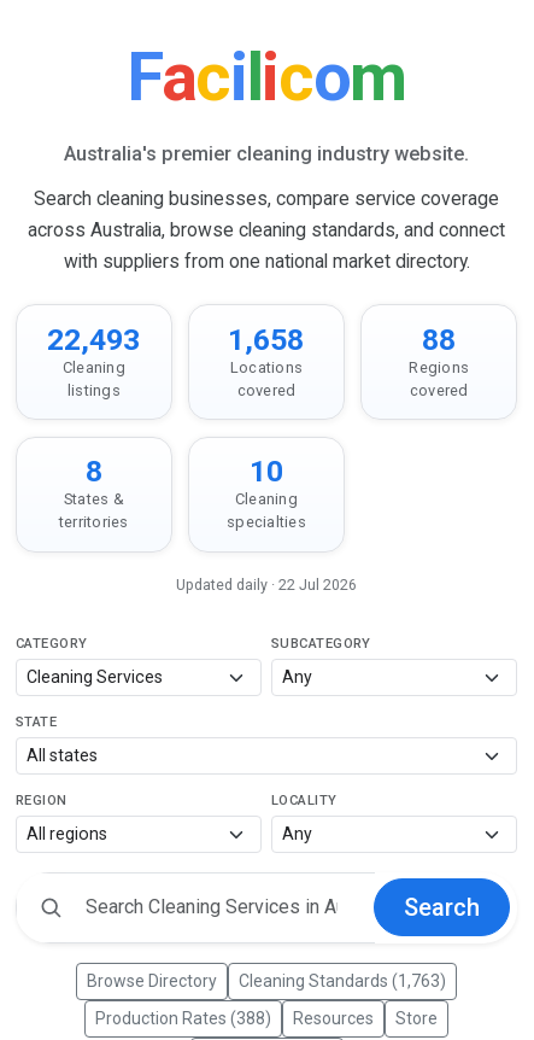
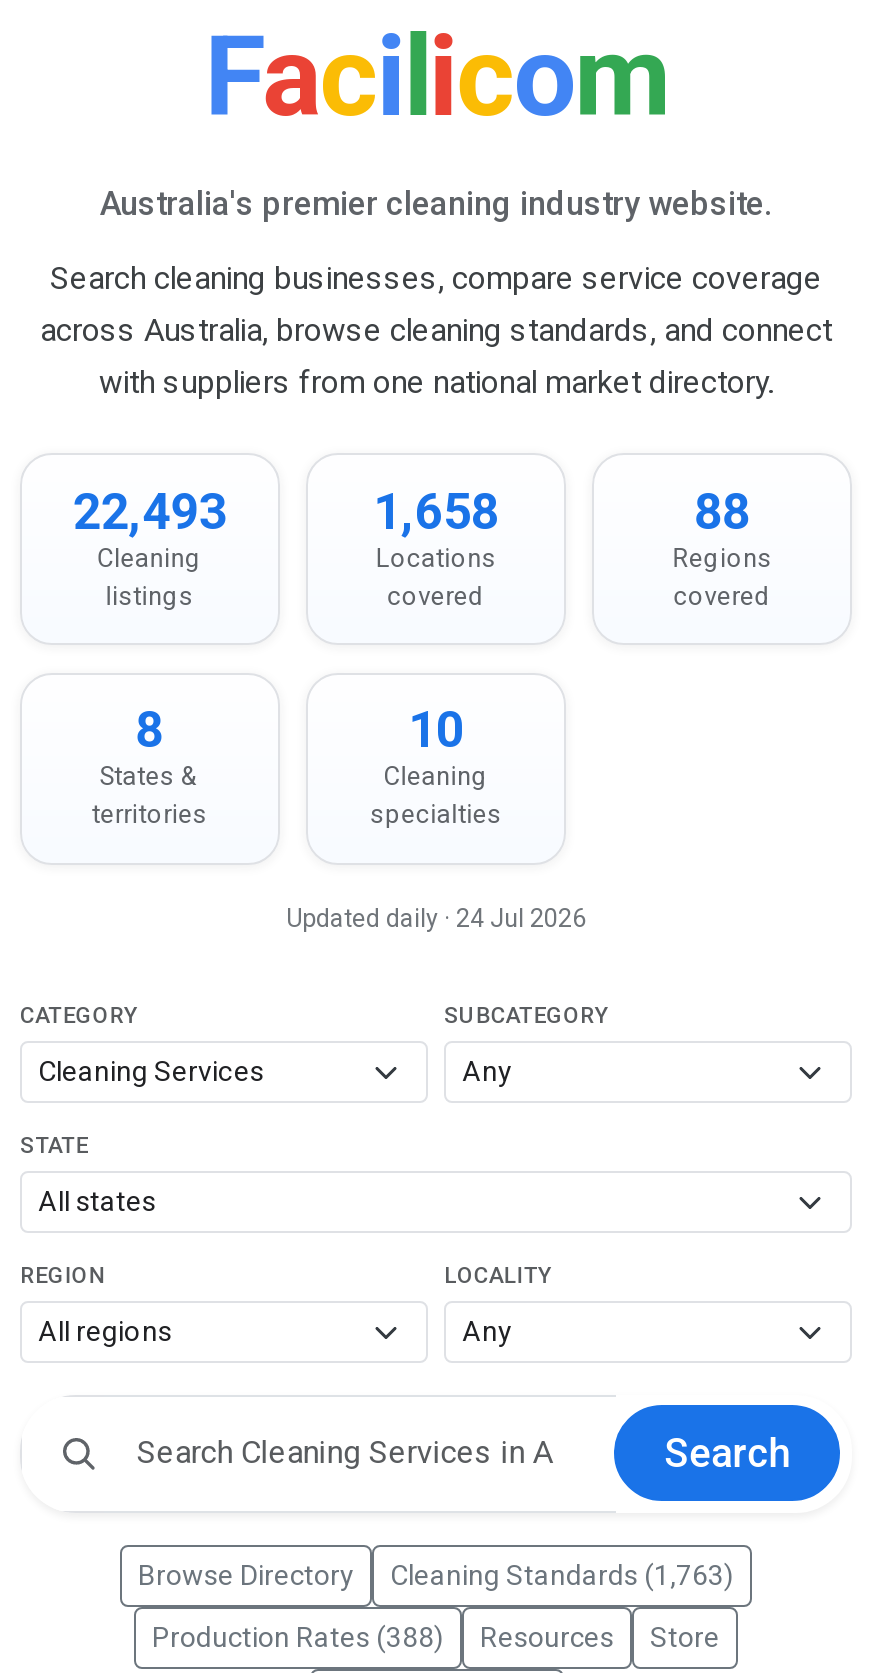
[176,575,357,593] Updated daily · 22 Jul 2026 -> [286,903,586,933] Updated daily · 24 Jul 2026

